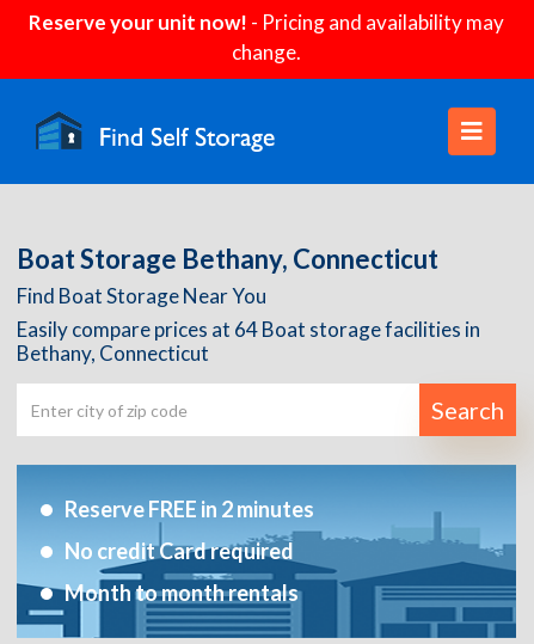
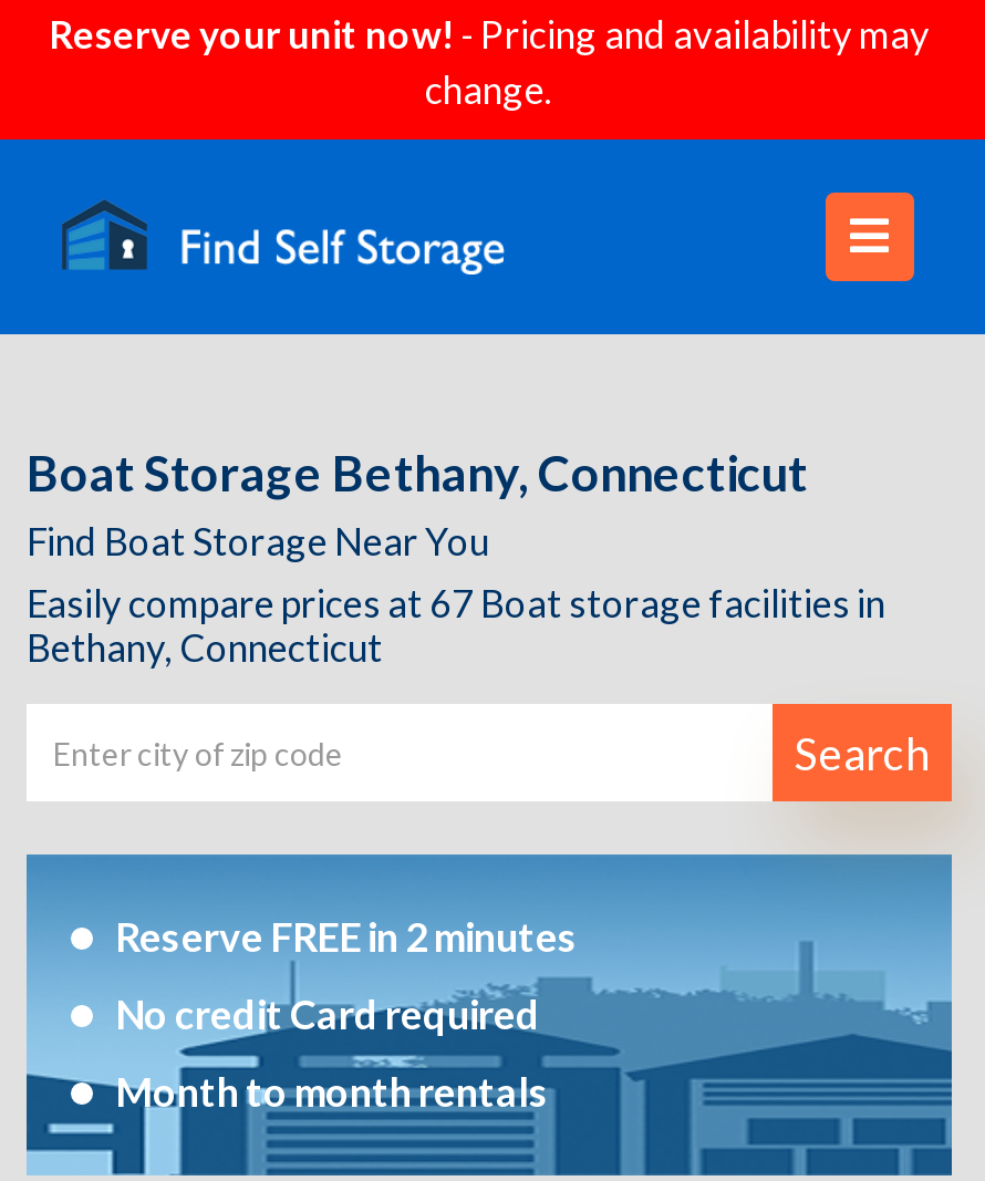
[17,317,480,342] Easily compare prices at 64 Boat storage facilities in -> [27,580,885,626] Easily compare prices at 67 Boat storage facilities in

